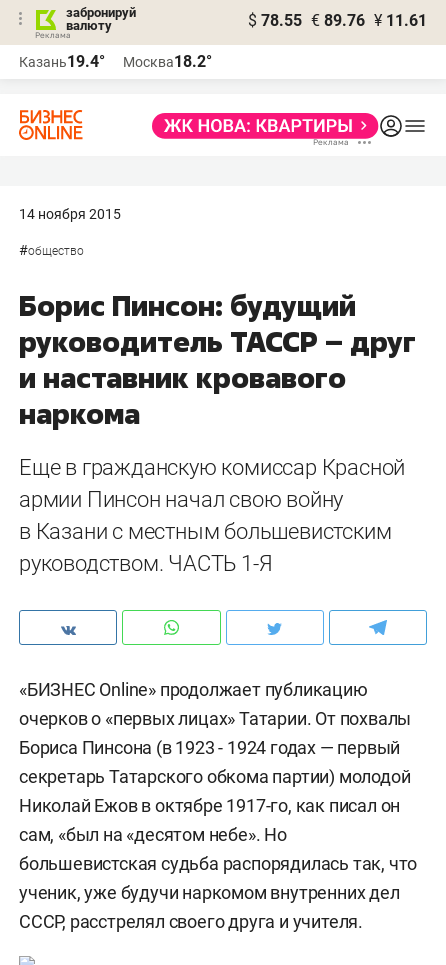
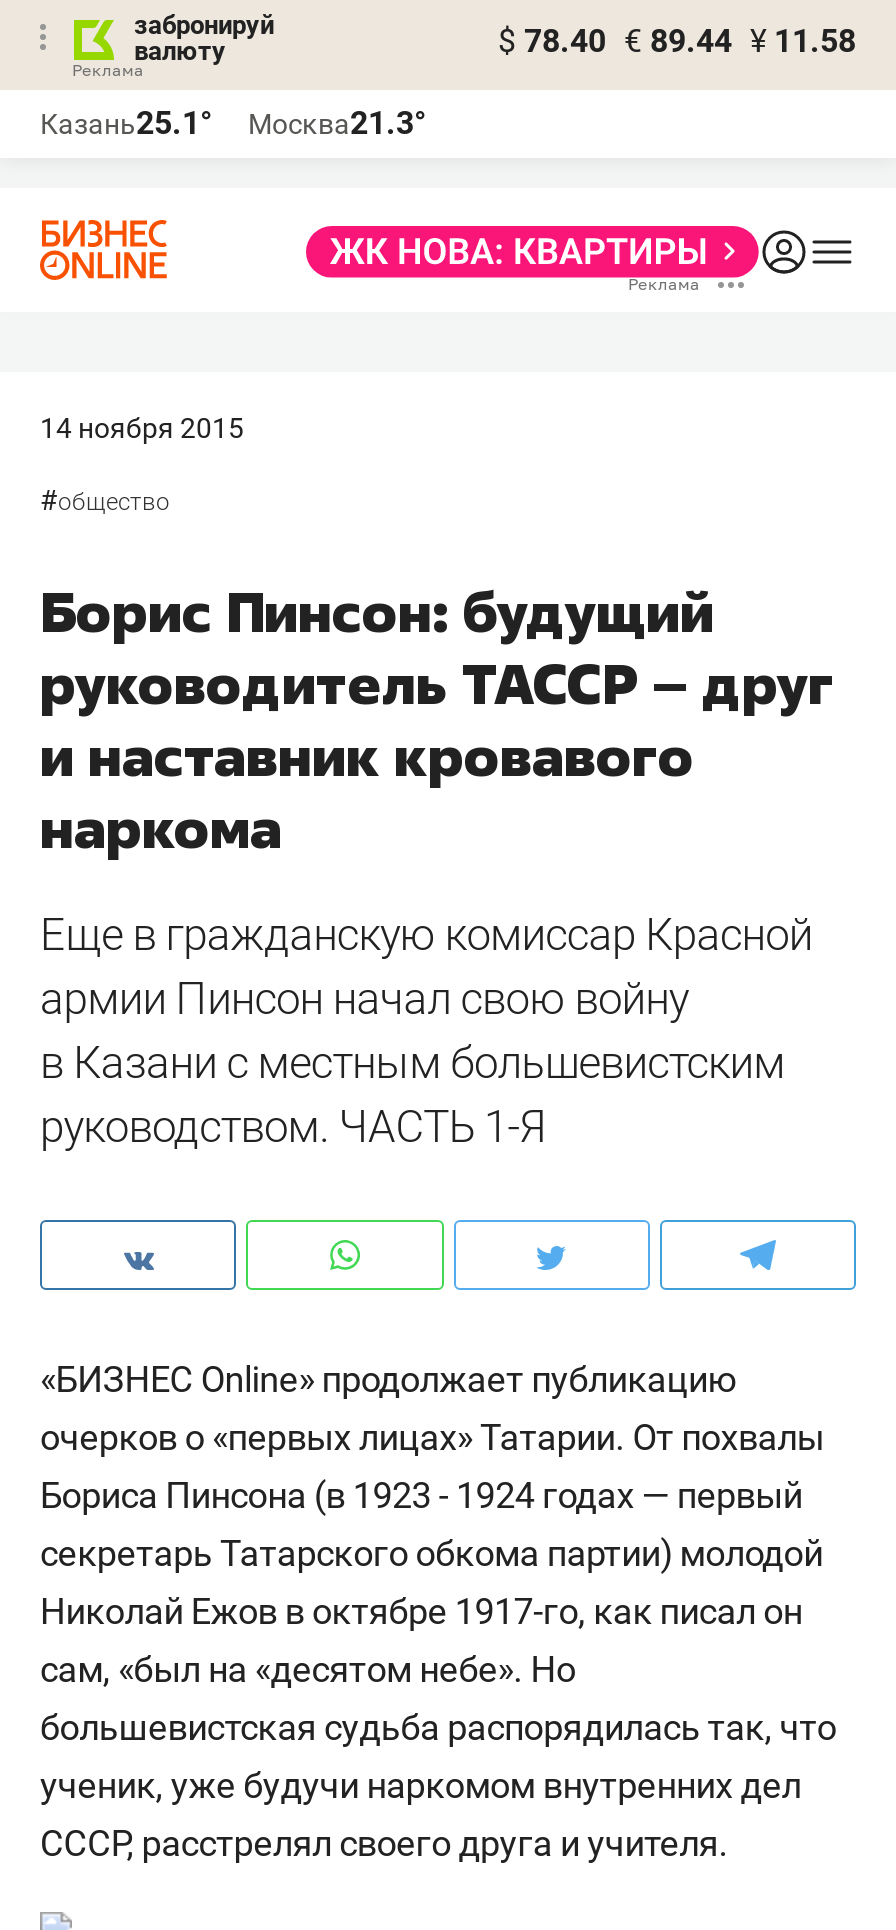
[248,11,427,30] $ 78.55 € 89.76 ¥ 11.61 -> [498,22,856,60] $ 78.40 € 89.44 ¥ 11.58
[19,52,105,71] Казань19.4° -> [40,104,212,142] Казань25.1°
[123,52,212,71] Москва18.2° -> [248,104,426,142] Москва21.3°

